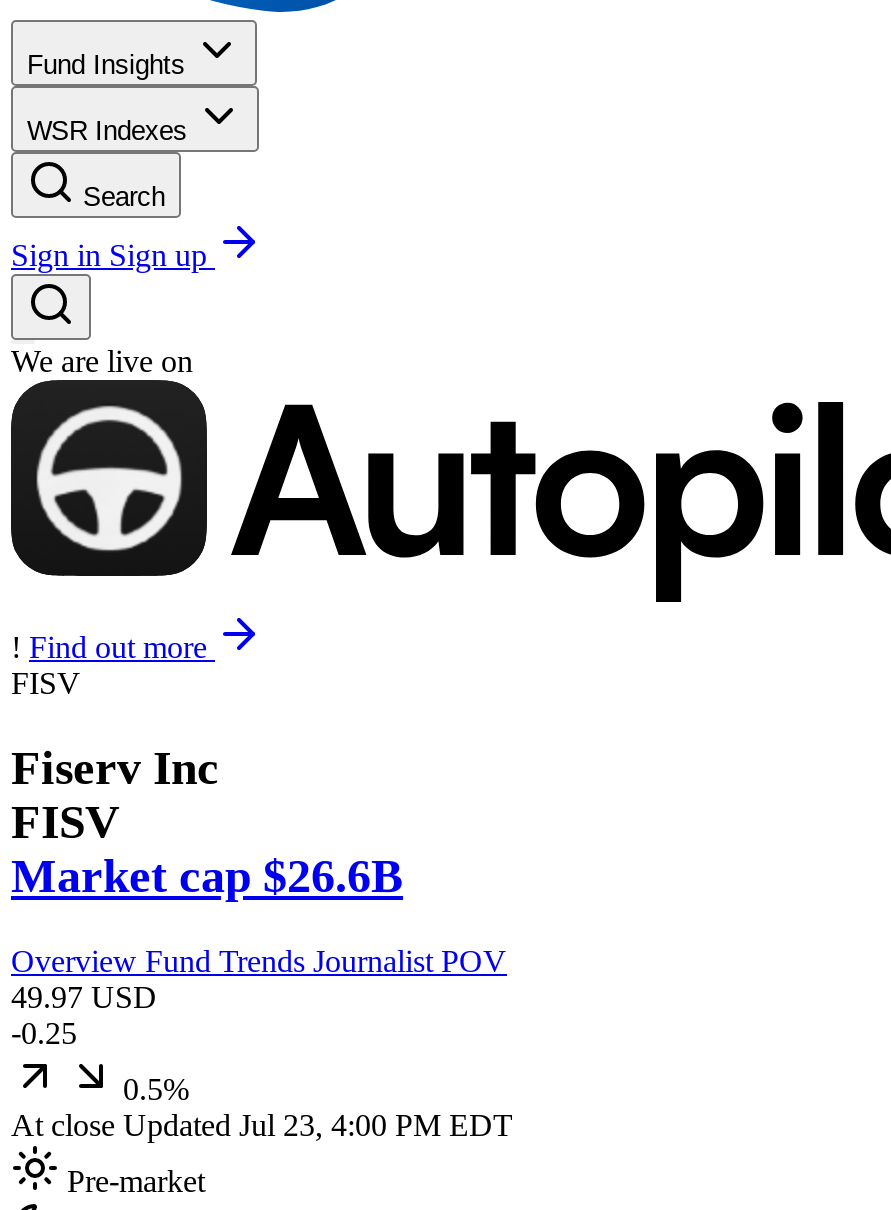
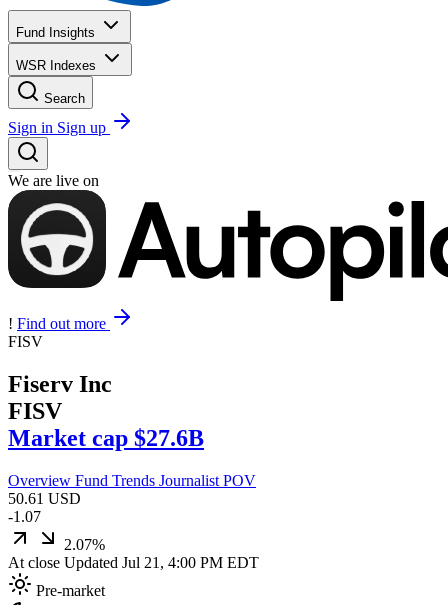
[11,850,403,902] Market cap $26.6B -> [8,425,204,451] Market cap $27.6B
[11,980,157,1014] 49.97 USD -> [8,490,81,507] 50.61 USD
[11,1016,77,1050] -0.25 -> [8,508,41,525] -1.07
[123,1072,189,1106] 0.5% -> [64,536,105,553] 2.07%
[11,1108,513,1142] At close Updated Jul 23, 4:00 PM EDT -> [8,554,259,571] At close Updated Jul 21, 4:00 PM EDT

